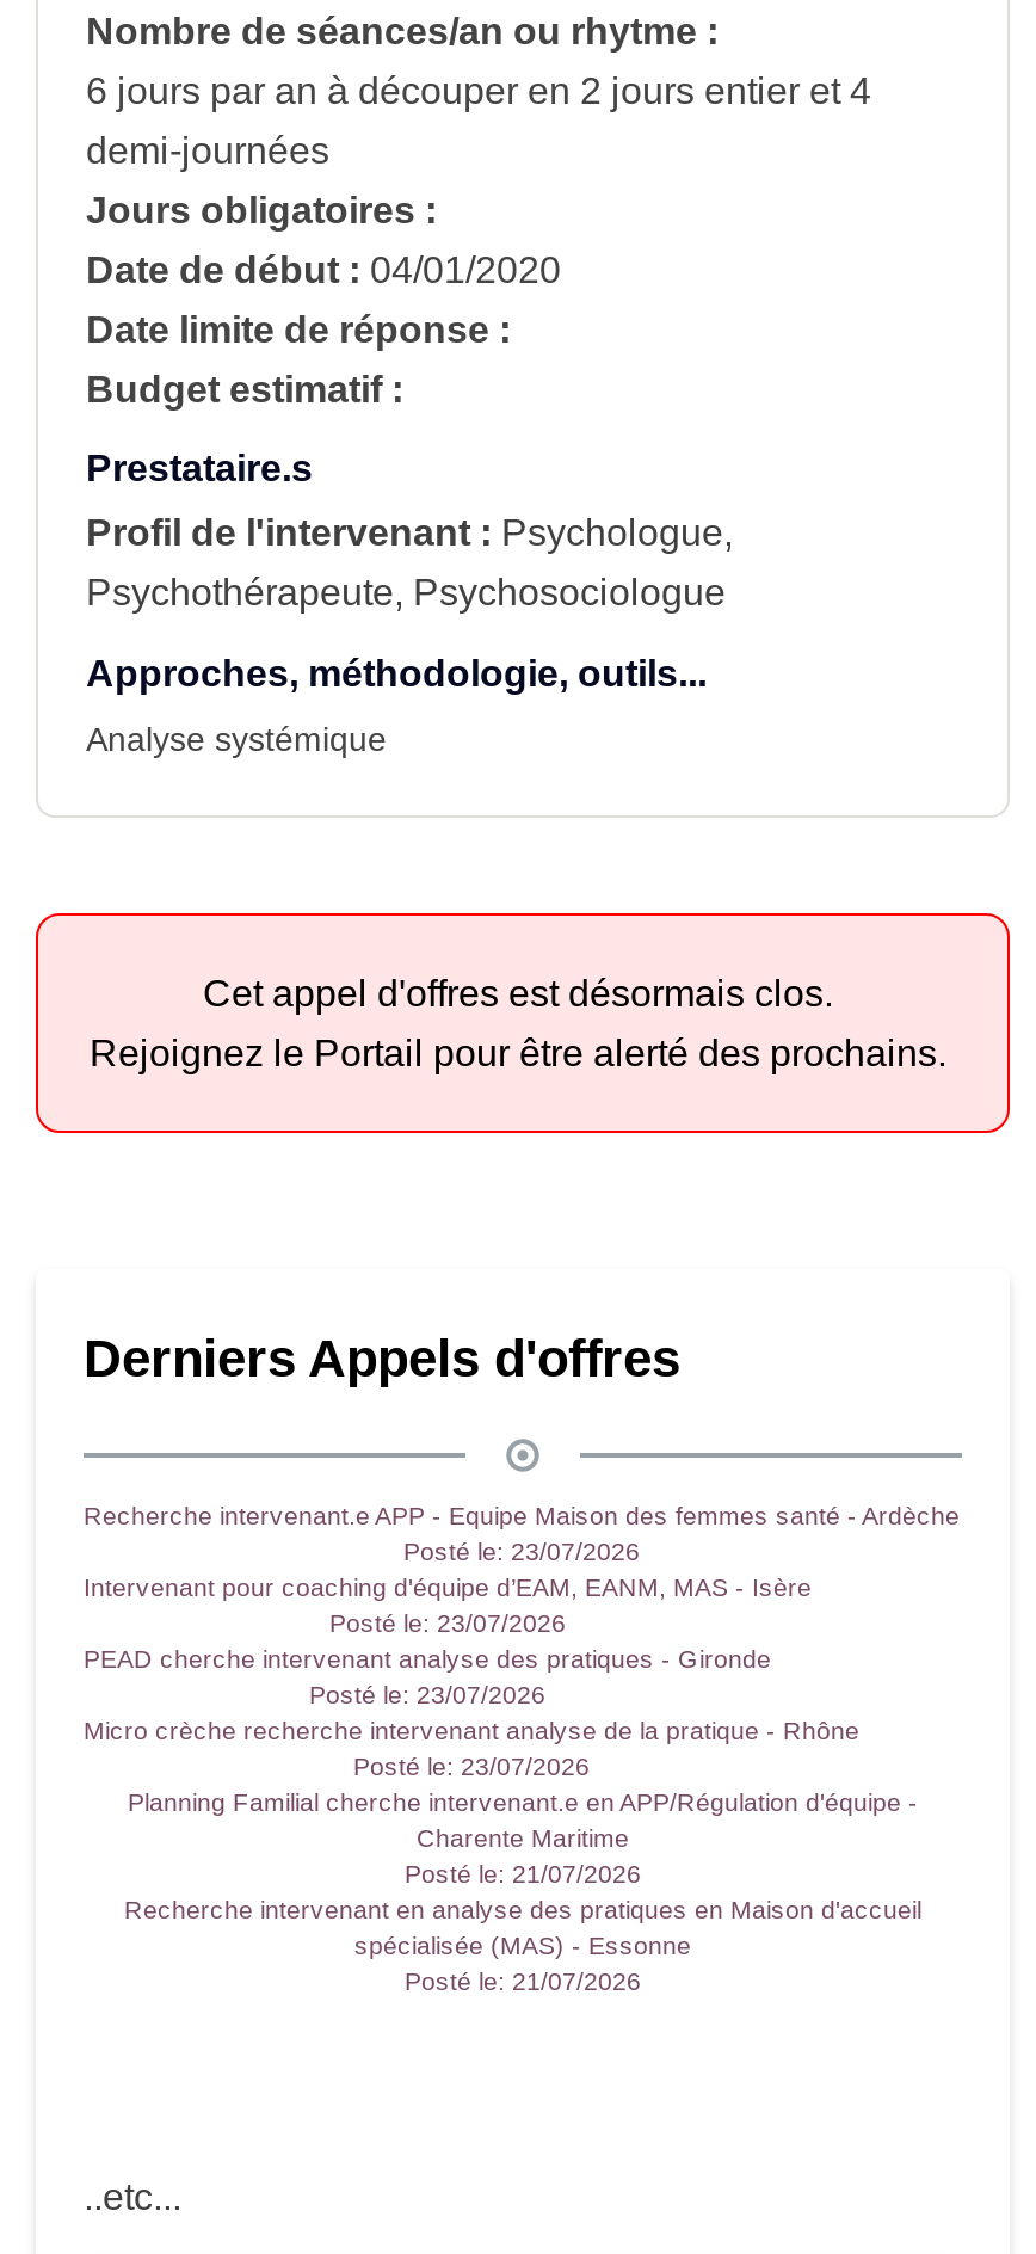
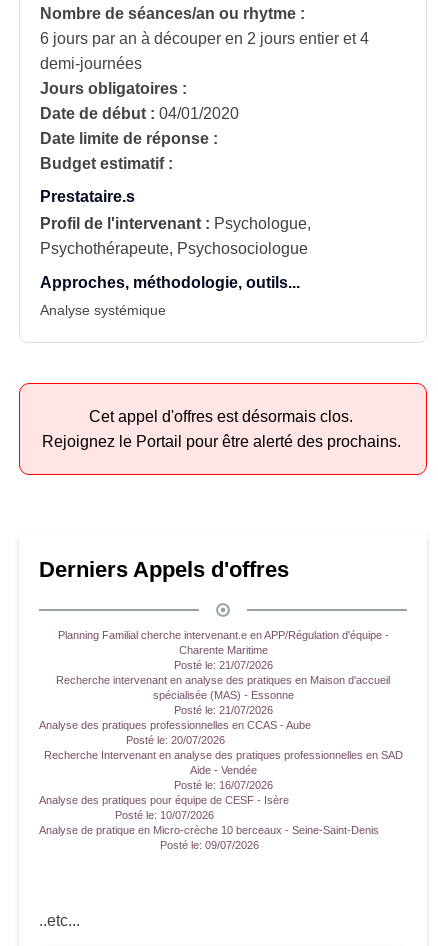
[84,1501,960,1780] Recherche intervenant.e APP - Equipe Maison des femmes santé - Ardèche | Posté le: 23/07/2026 | Intervenant pour coaching d'équipe d’EAM, EANM, MAS - Isère | Posté le: 23/07/2026 | PEAD cherche intervenant analyse des pratiques - Gironde | Posté le: 23/07/2026 | Micro crèche recherche intervenant analyse de la pratique - Rhône | Posté le: 23/07/2026 -> none
moved [124,1787,921,1995] -> [56,629,390,716]: Planning Familial cherche intervenant.e en APP/Régulation d'équipe - | Charente Maritime | Posté le: 21/07/2026 | Recherche intervenant en analyse des pratiques en Maison d'accueil | spécialisée (MAS) - Essonne | Posté le: 21/07/2026
none -> [39,719,402,851] Analyse des pratiques professionnelles en CCAS - Aube | Posté le: 20/07/2026 | Recherche Intervenant en analyse des pratiques professionnelles en SAD | Aide - Vendée | Posté le: 16/07/2026 | Analyse des pratiques pour équipe de CESF - Isère | Posté le: 10/07/2026 | Analyse de pratique en Micro-crèche 10 berceaux - Seine-Saint-Denis | Posté le: 09/07/2026

